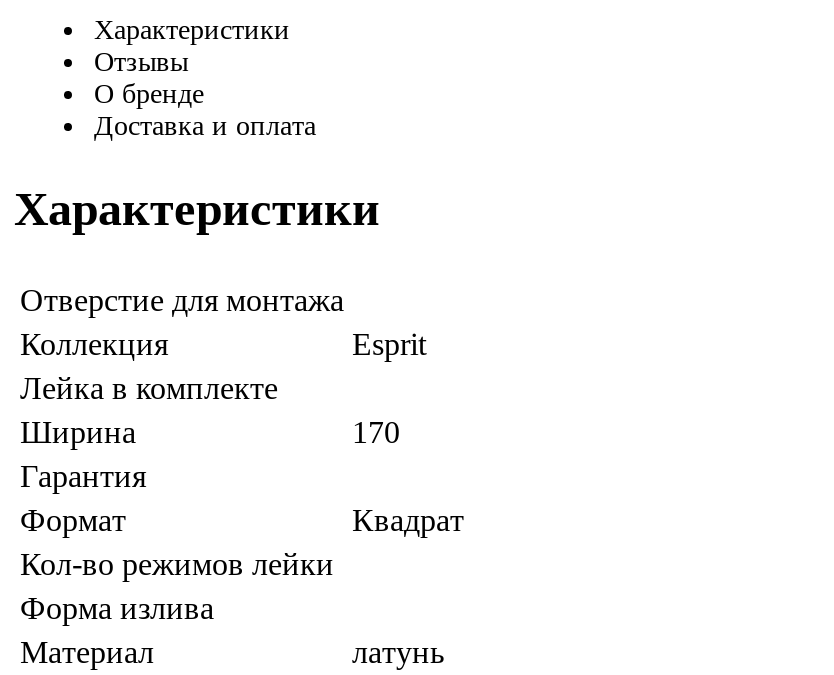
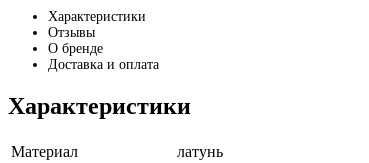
[20,282,464,624] Отверстие для монтажа | Коллекция | Esprit | Лейка в комплекте | Ширина | 170 | Гарантия | Формат | Квадрат | Кол-во режимов лейки | Форма излива -> none

